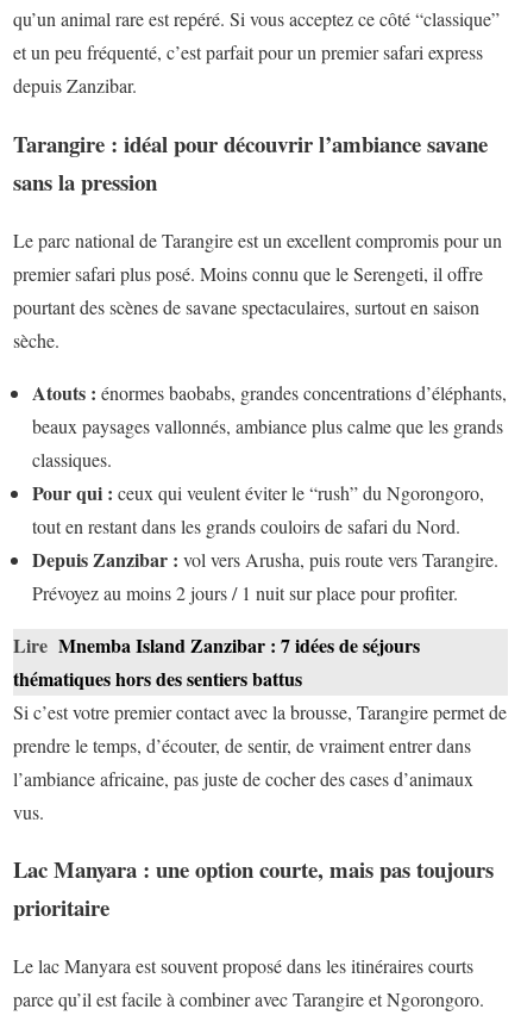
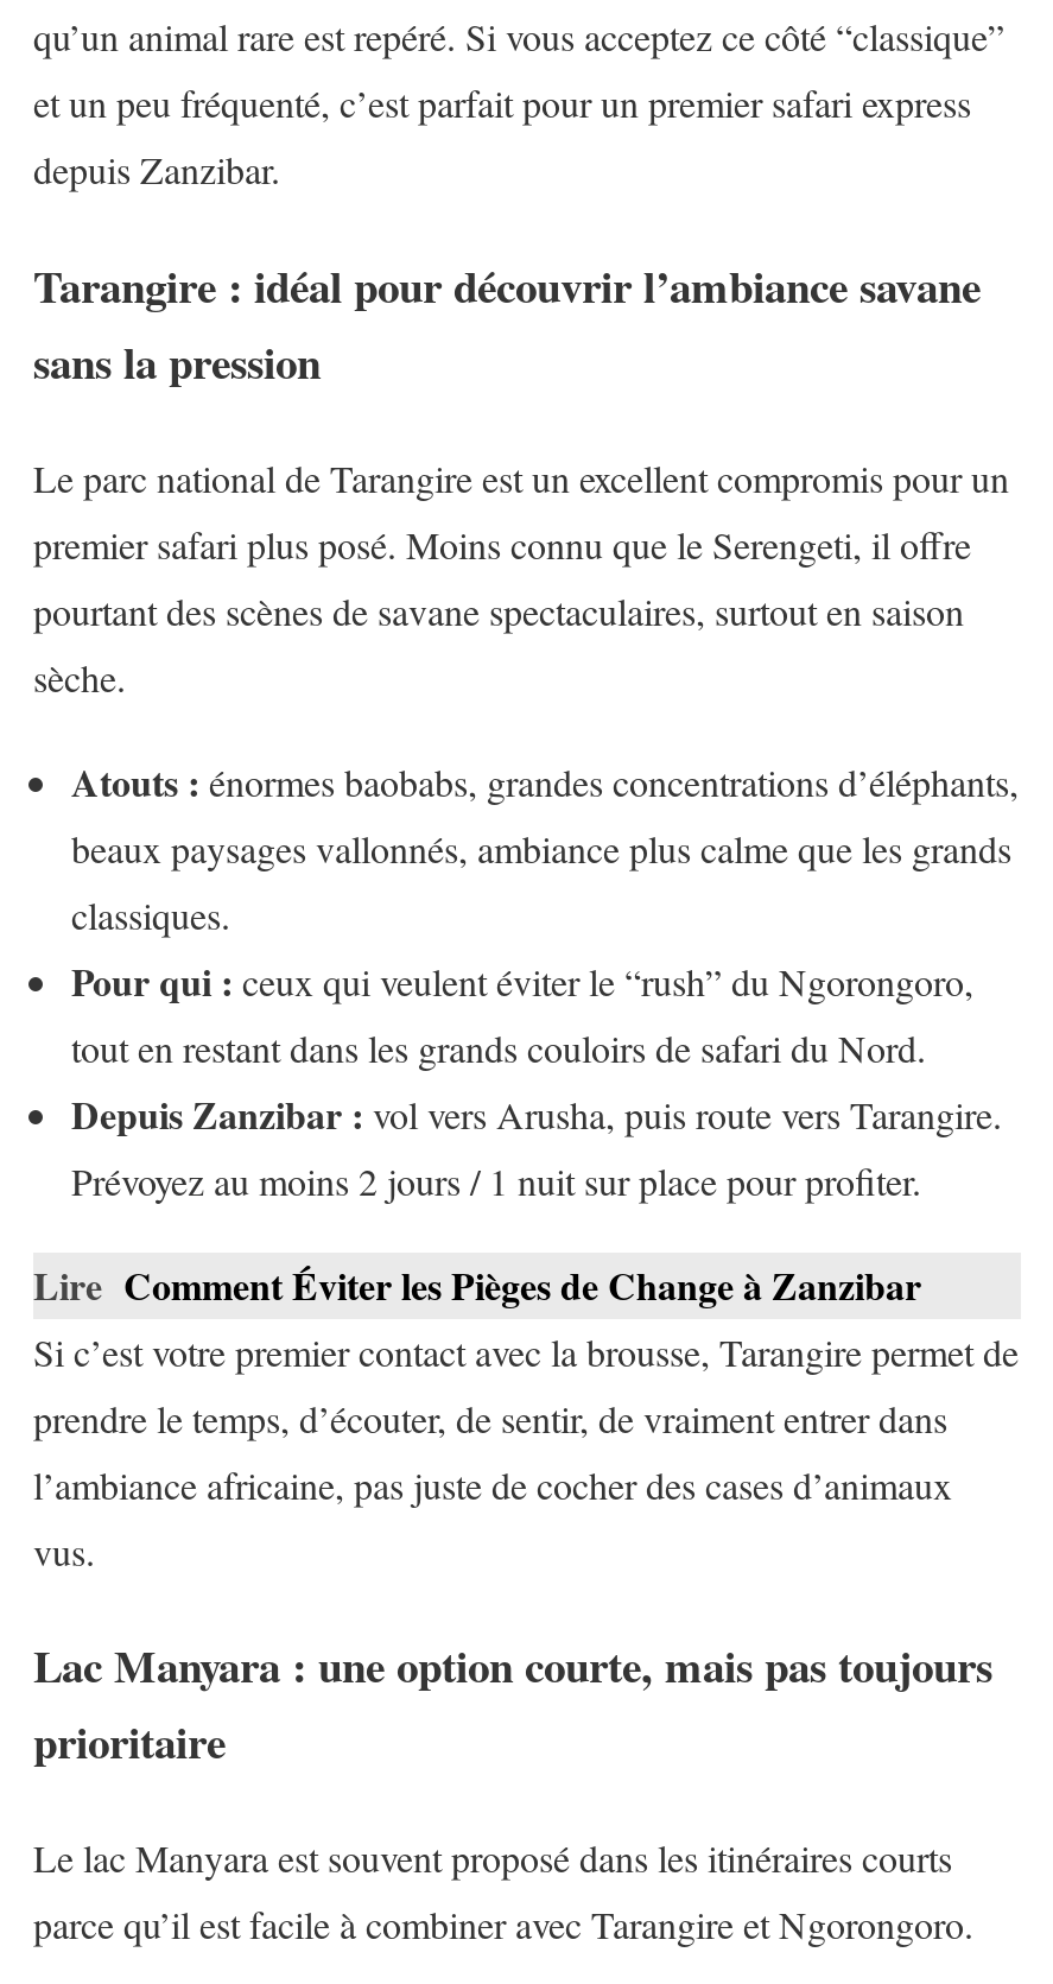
[13,631,420,692] Lire Mnemba Island Zanzibar : 7 idées de séjours | thématiques hors des sentiers battus -> [33,1257,921,1311] Lire Comment Éviter les Pièges de Change à Zanzibar

